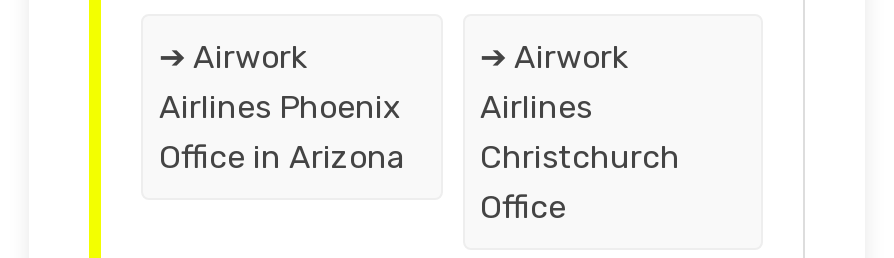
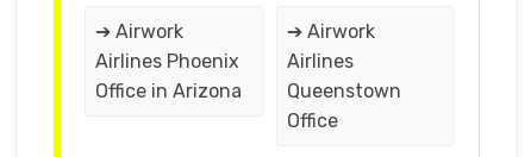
[480,137,680,175] Christchurch -> [286,79,401,102] Queenstown

